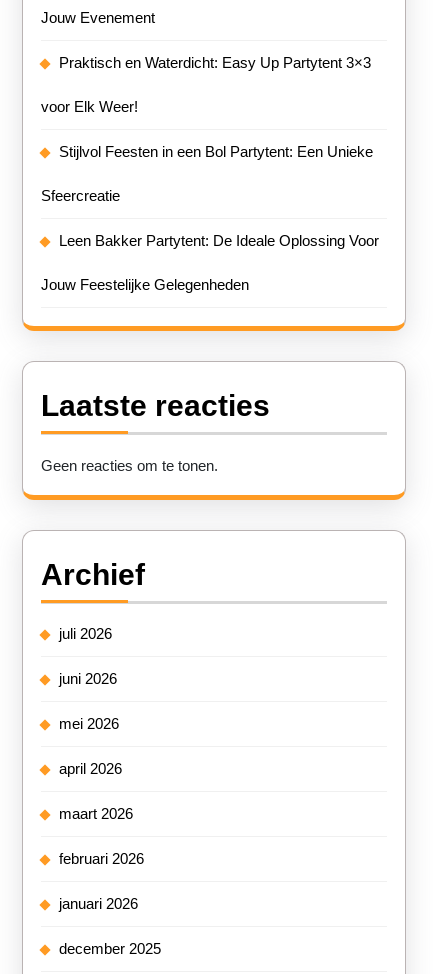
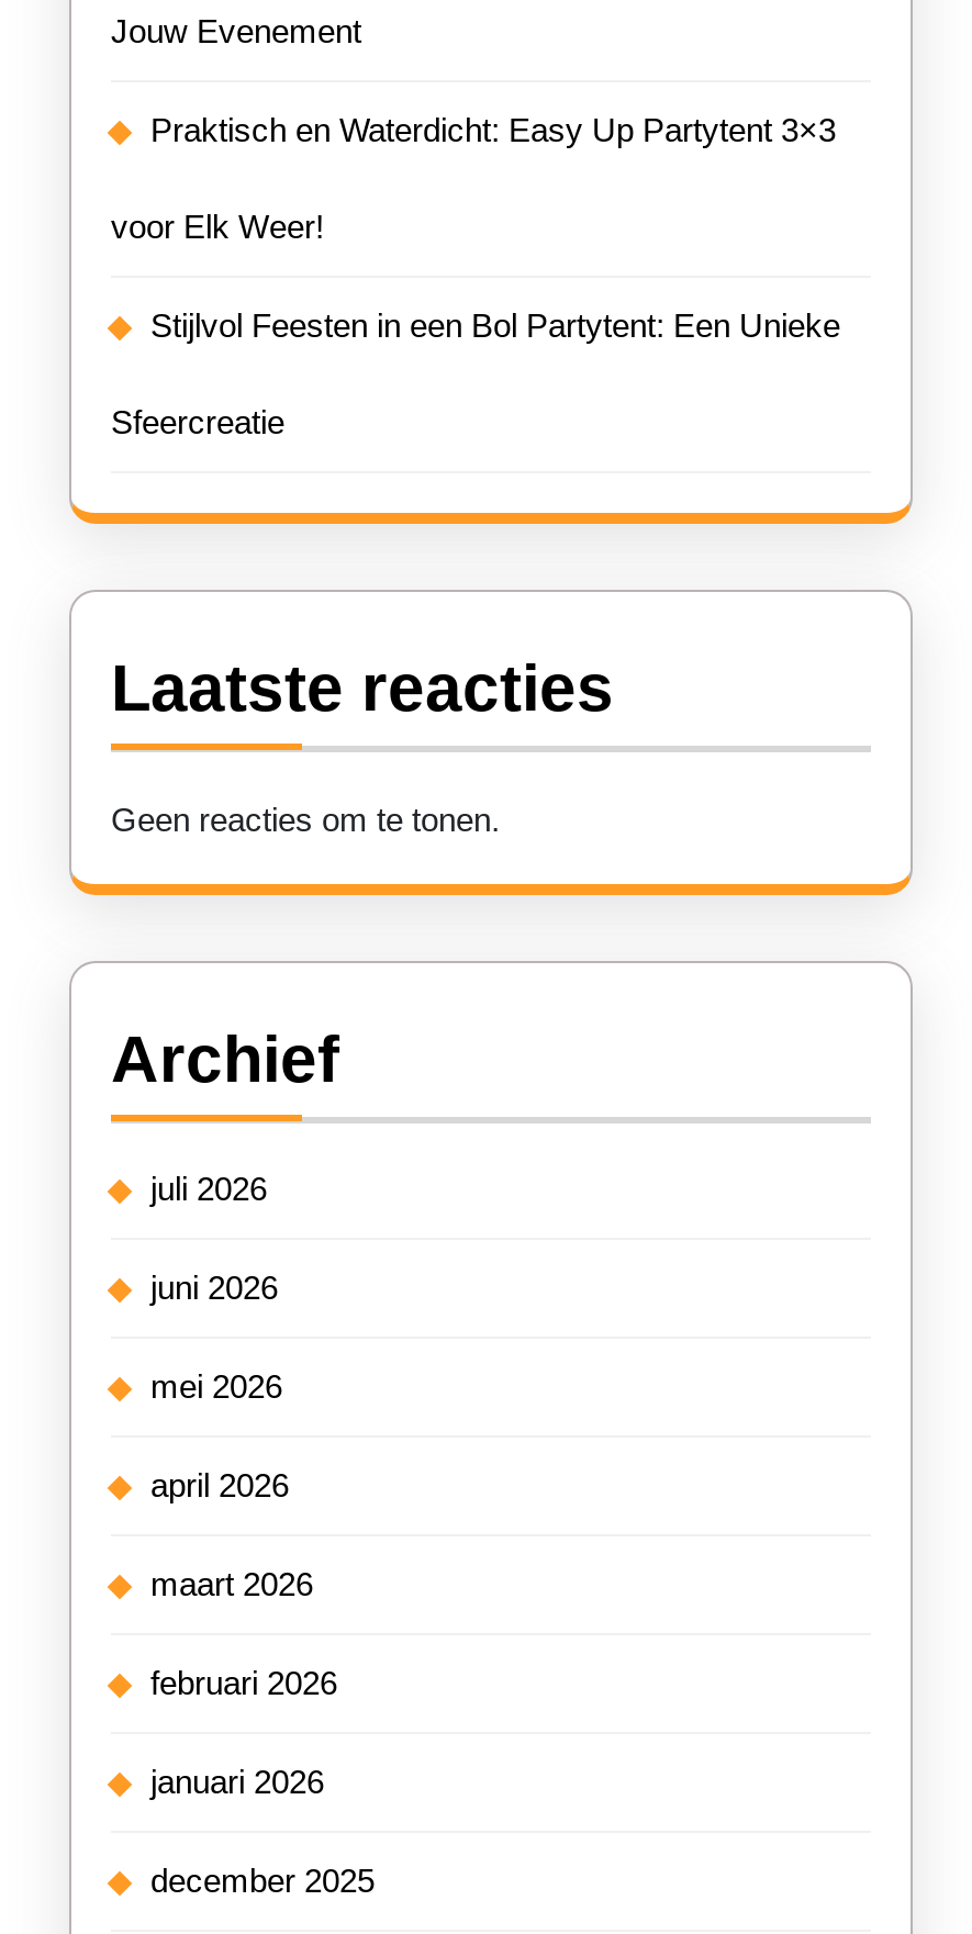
[41,232,379,293] Leen Bakker Partytent: De Ideale Oplossing Voor | Jouw Feestelijke Gelegenheden -> none

